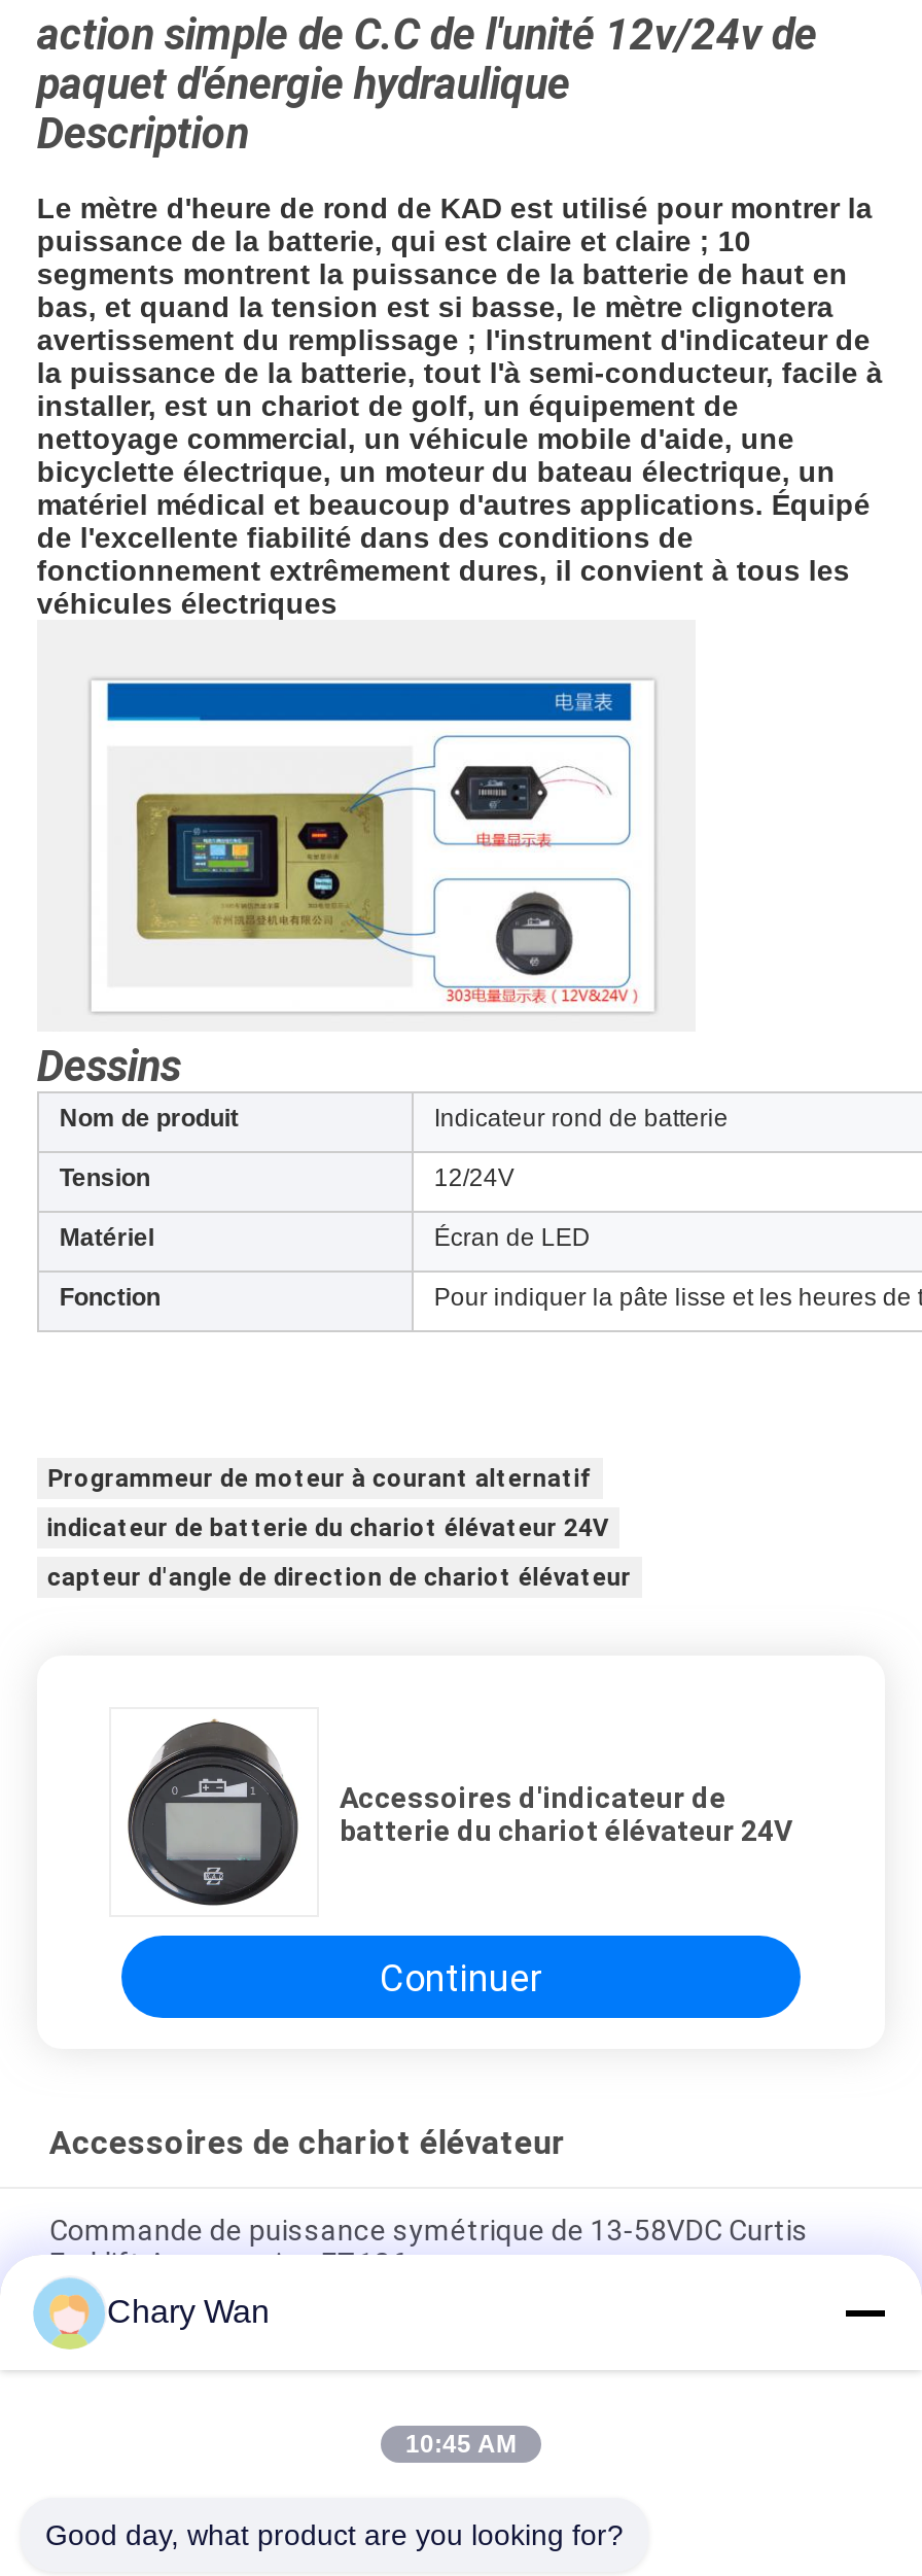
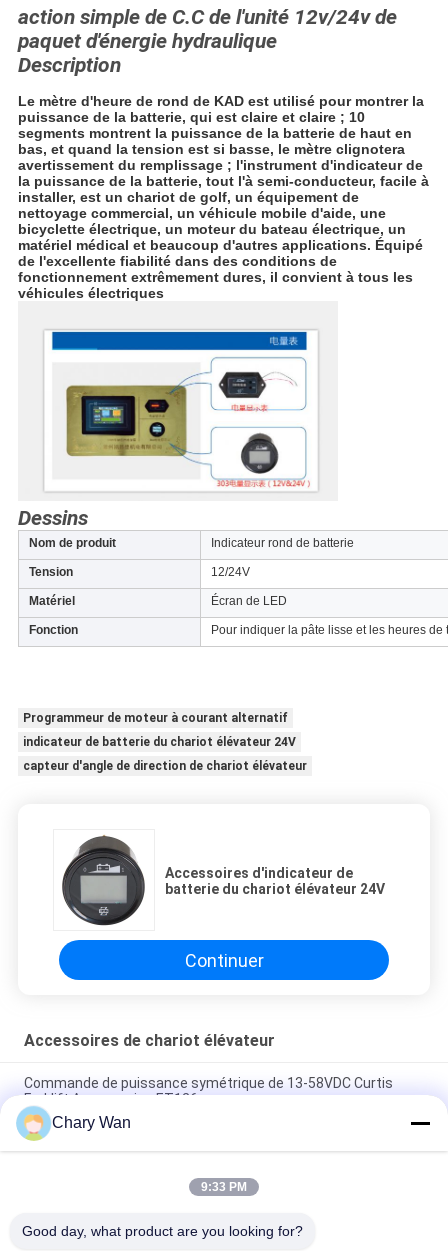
[405,2430,517,2459] 10:45 AM -> [201,1180,247,1194] 9:33 PM

